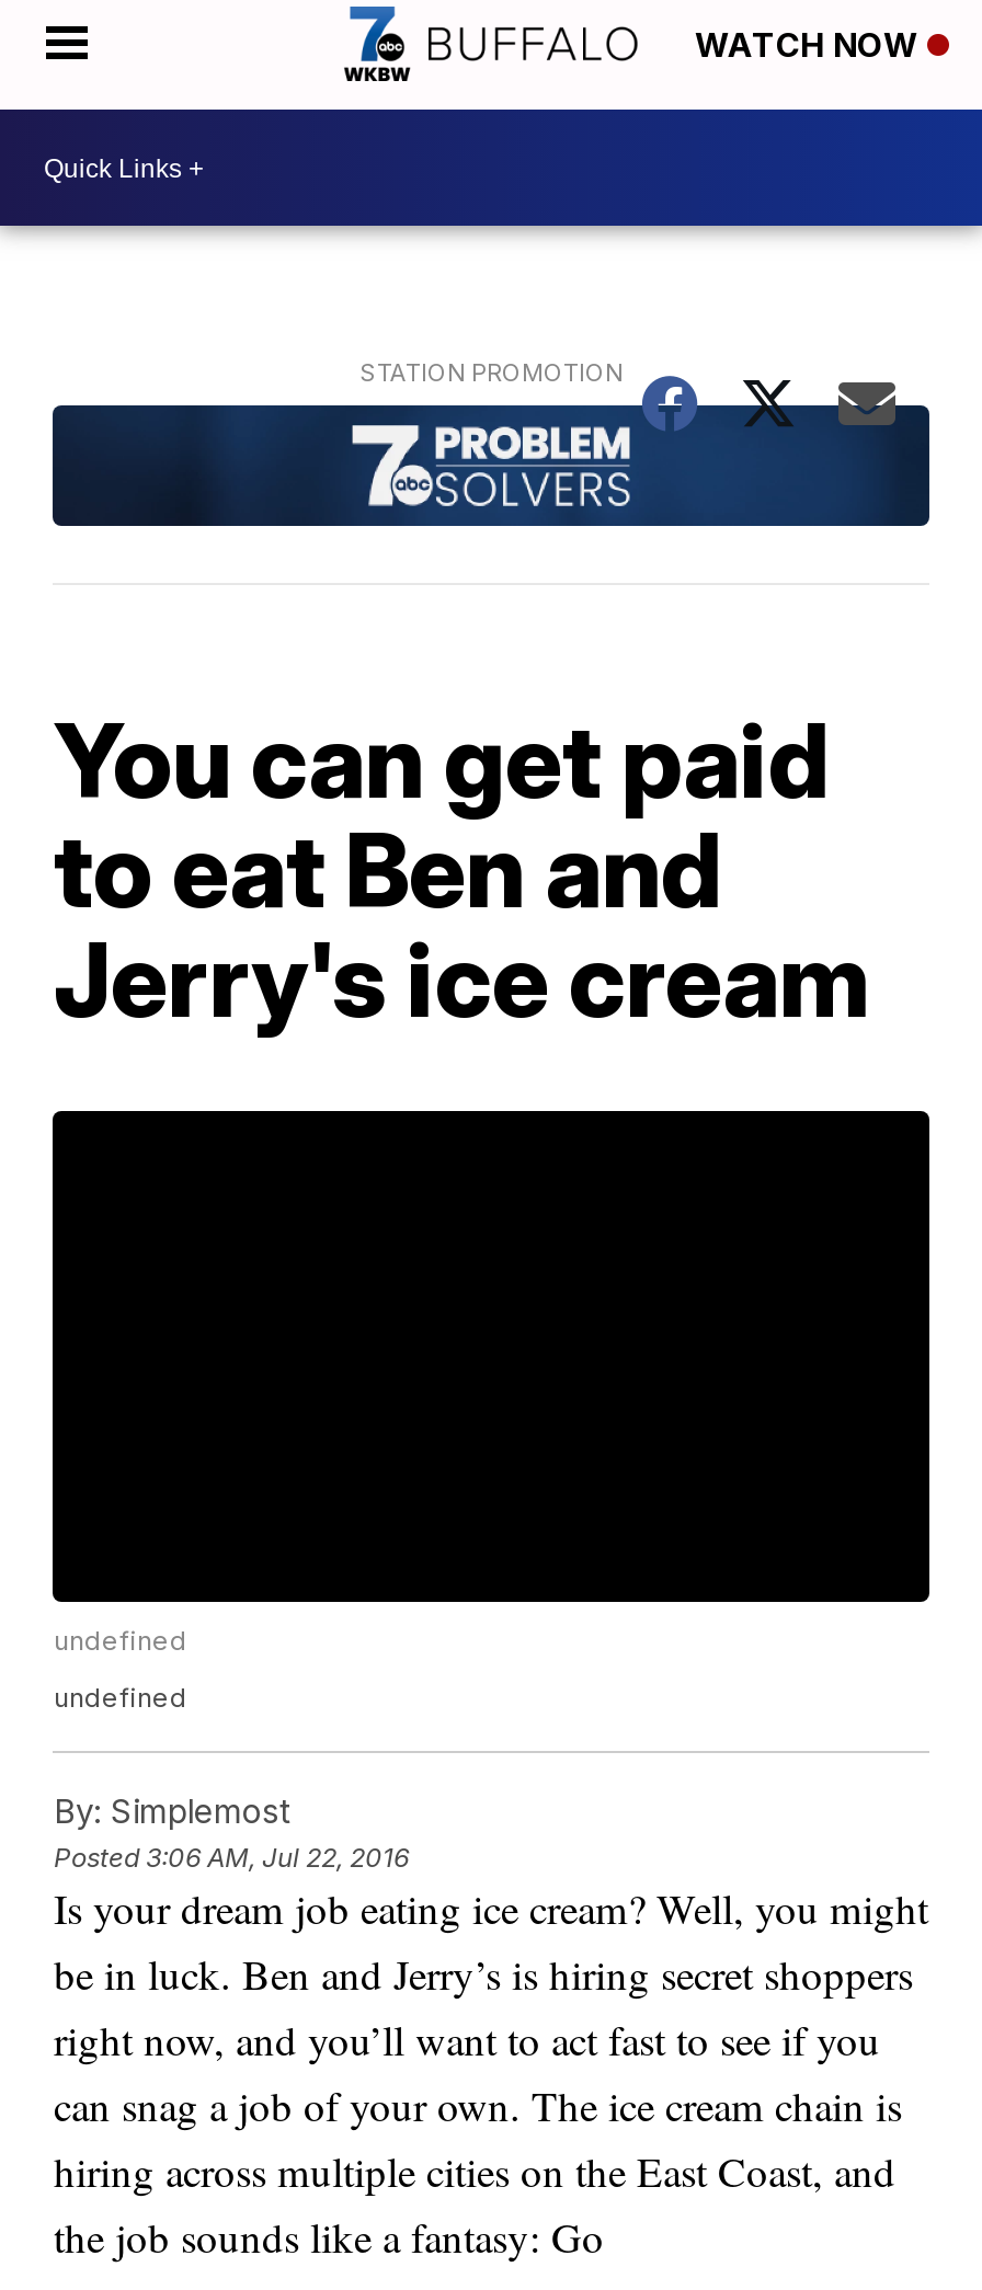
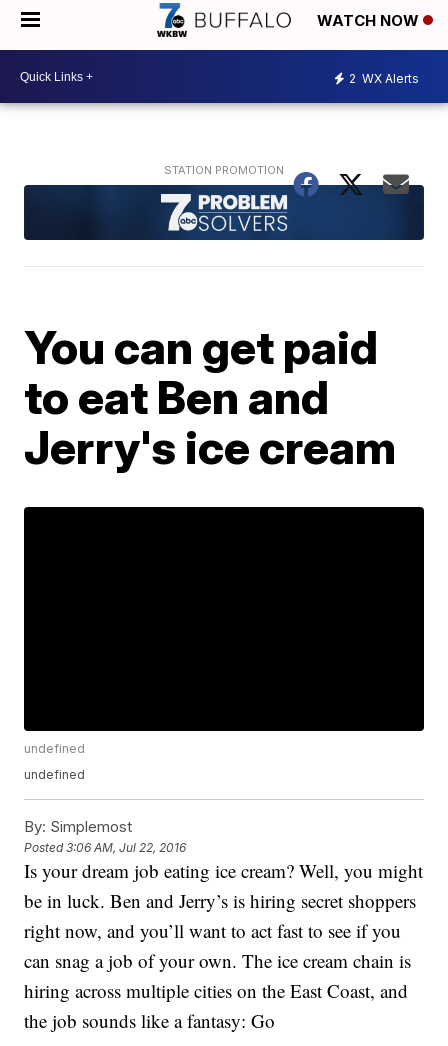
none -> [349,70,419,85] 2 WX Alerts

